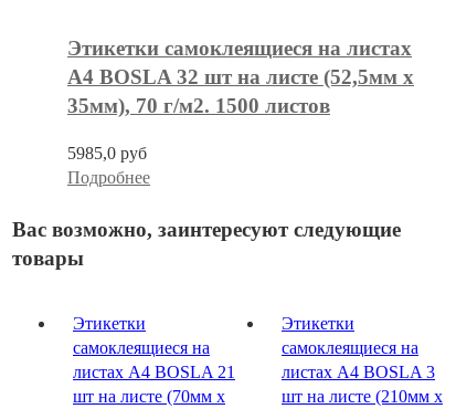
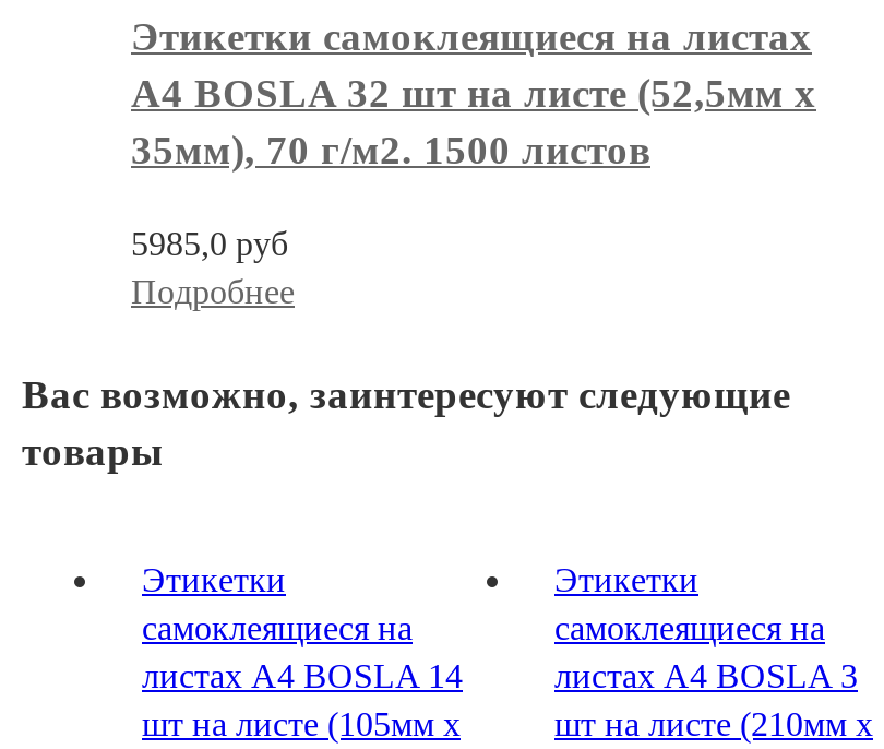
[73,363,235,381] листах А4 BOSLA 21 -> [142,657,463,694] листах А4 BOSLA 14
[73,387,225,406] шт на листе (70мм х -> [142,705,461,742] шт на листе (105мм х

